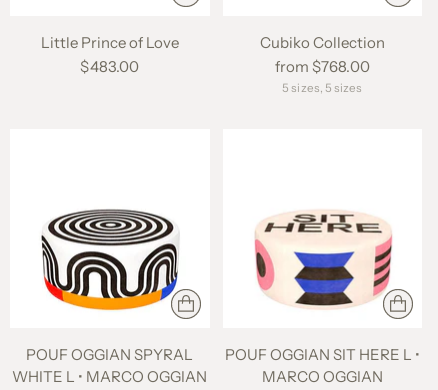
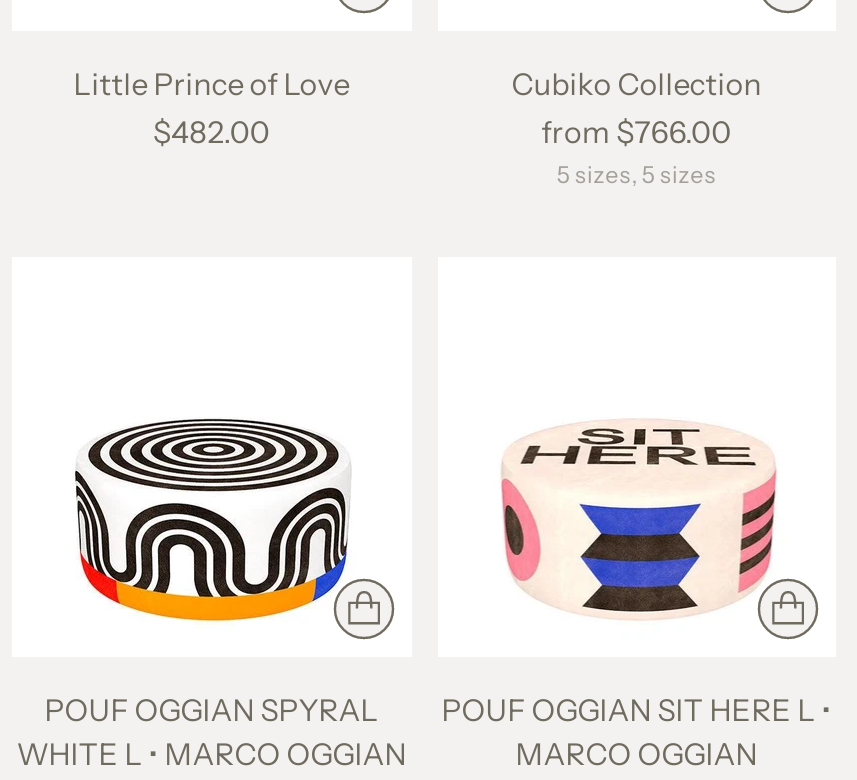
[80,57,139,76] $483.00 -> [153,114,270,152] $482.00
[275,57,370,76] from $768.00 -> [542,114,731,152] from $766.00

